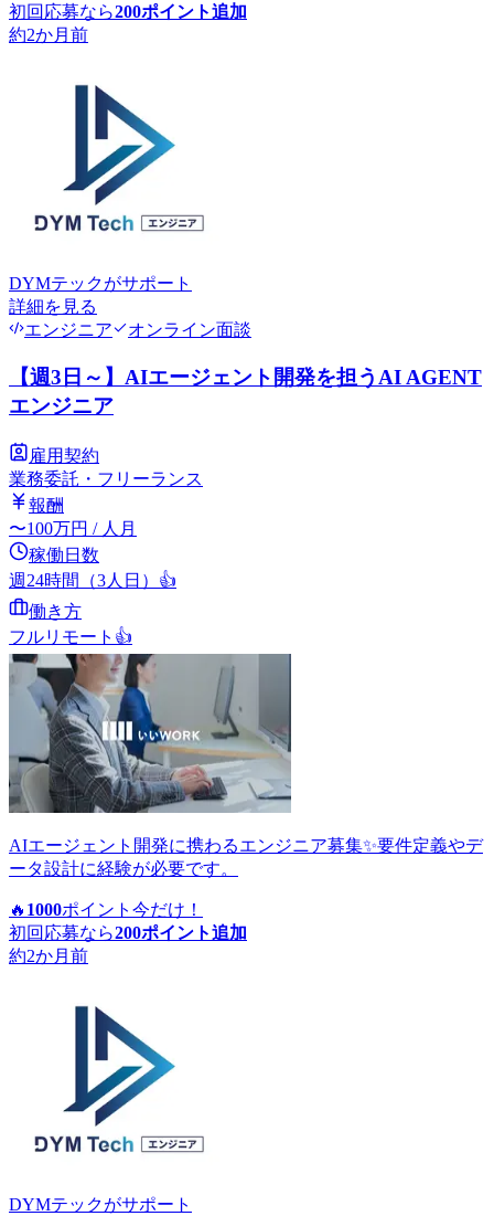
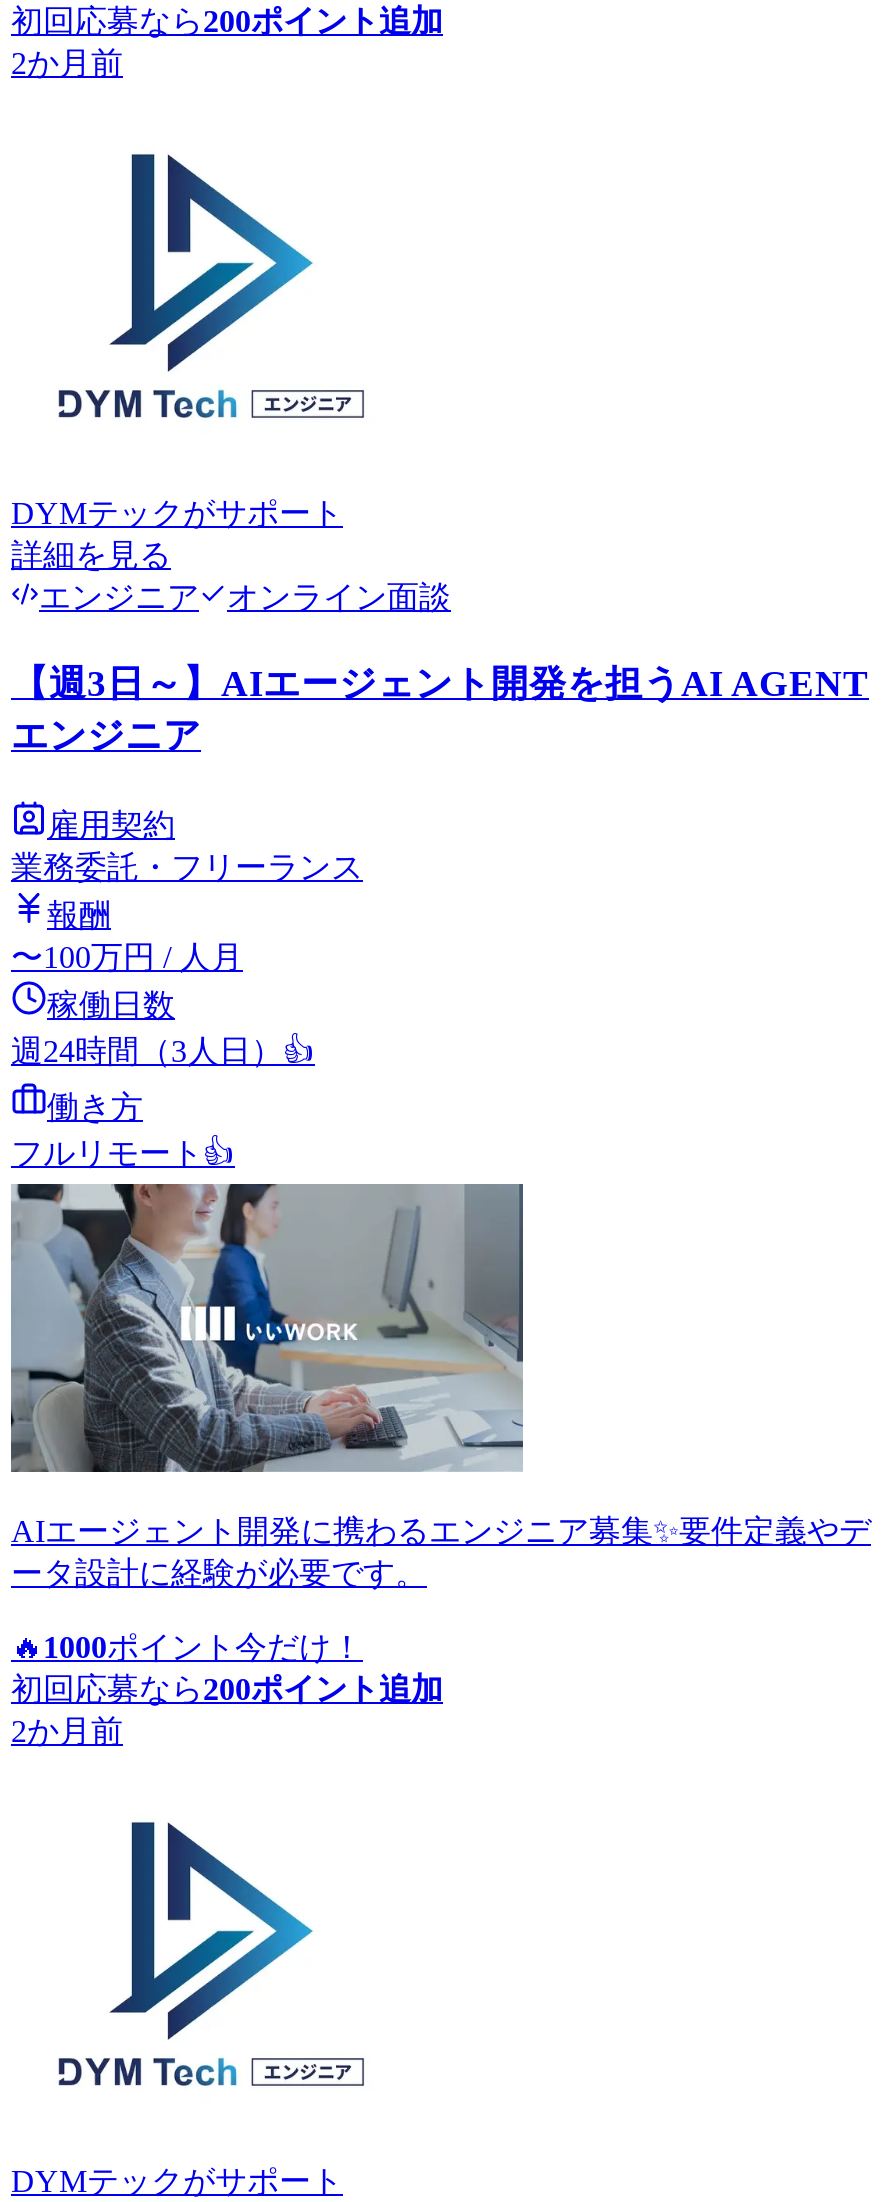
[9,26,88,45] 約2か月前 -> [11,47,123,81] 2か月前
[9,946,88,965] 約2か月前 -> [11,1714,123,1748] 2か月前

